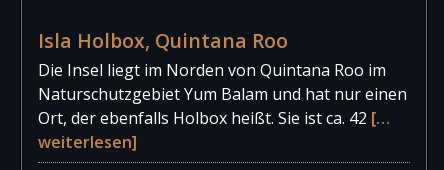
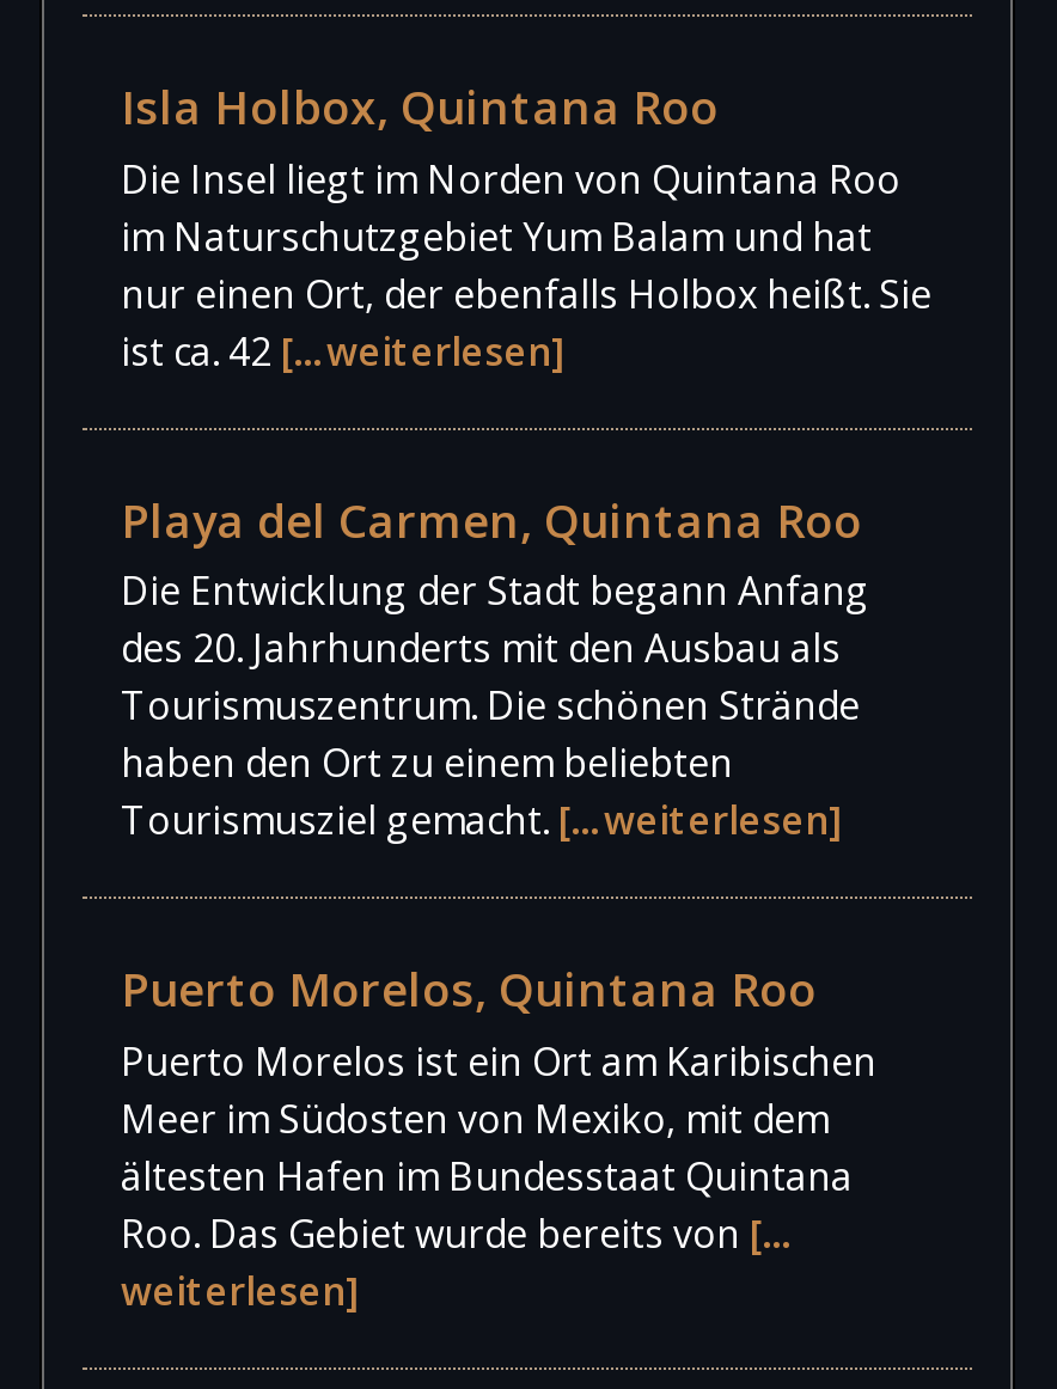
[38,59,407,129] Die Insel liegt im Norden von Quintana Roo im | Naturschutzgebiet Yum Balam und hat nur einen | Ort, der ebenfalls Holbox heißt. Sie ist ca. 42 [… -> [121,151,931,1259] Die Insel liegt im Norden von Quintana Roo | im Naturschutzgebiet Yum Balam und hat | nur einen Ort, der ebenfalls Holbox heißt. Sie | ist ca. 42 […weiterlesen] | Playa del Carmen, Quintana Roo | Die Entwicklung der Stadt begann Anfang | des 20. Jahrhunderts mit den Ausbau als | Tourismuszentrum. Die schönen Strände | haben den Ort zu einem beliebten | Tourismusziel gemacht. […weiterlesen] | Puerto Morelos, Quintana Roo | Puerto Morelos ist ein Ort am Karibischen | Meer im Südosten von Mexiko, mit dem | ältesten Hafen im Bundesstaat Quintana | Roo. Das Gebiet wurde bereits von […

